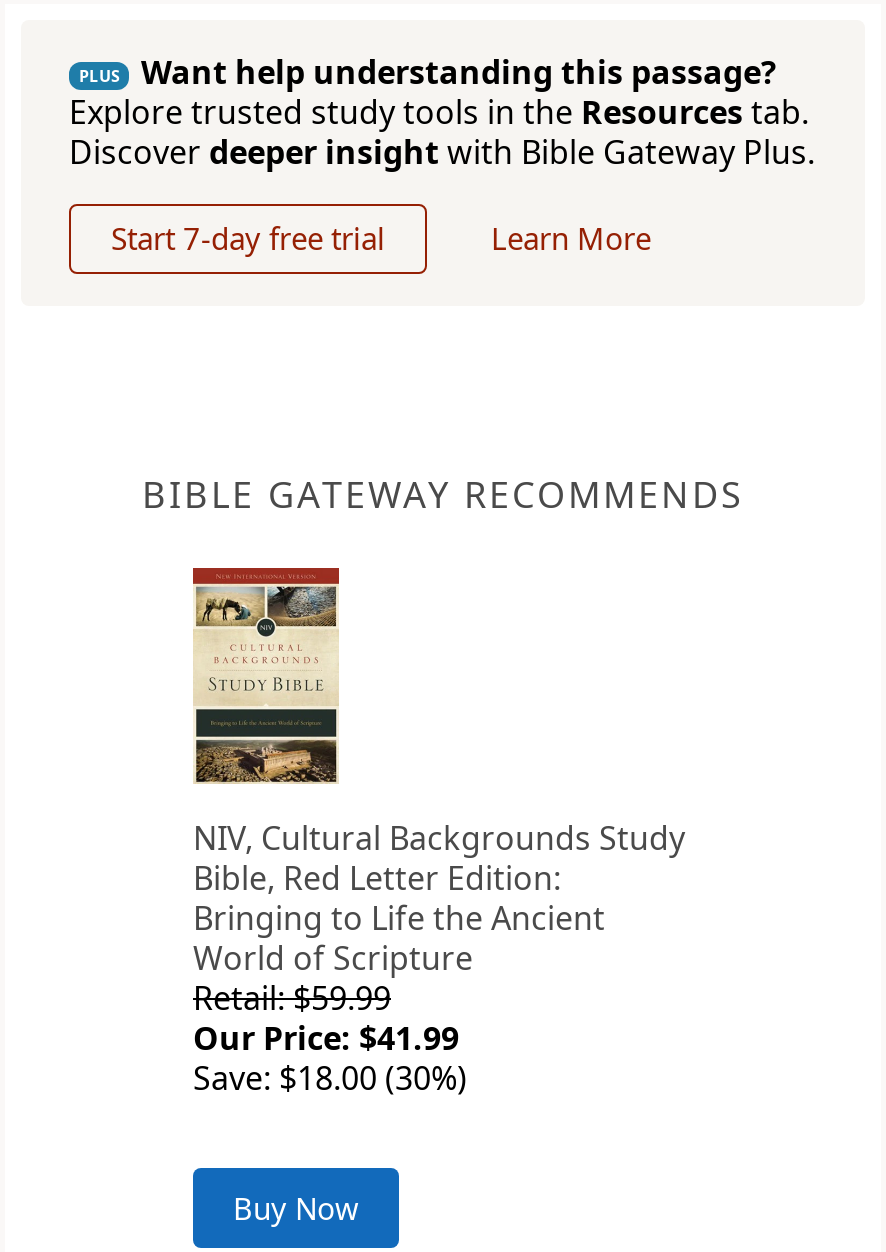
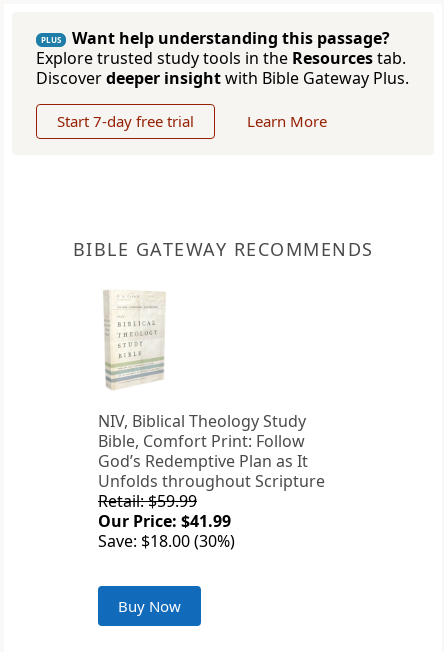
[191,566,685,980] [image] | NIV, Cultural Backgrounds Study | Bible, Red Letter Edition: | Bringing to Life the Ancient | World of Scripture -> [98,286,325,492] [image] | NIV, Biblical Theology Study | Bible, Comfort Print: Follow | God’s Redemptive Plan as It | Unfolds throughout Scripture

